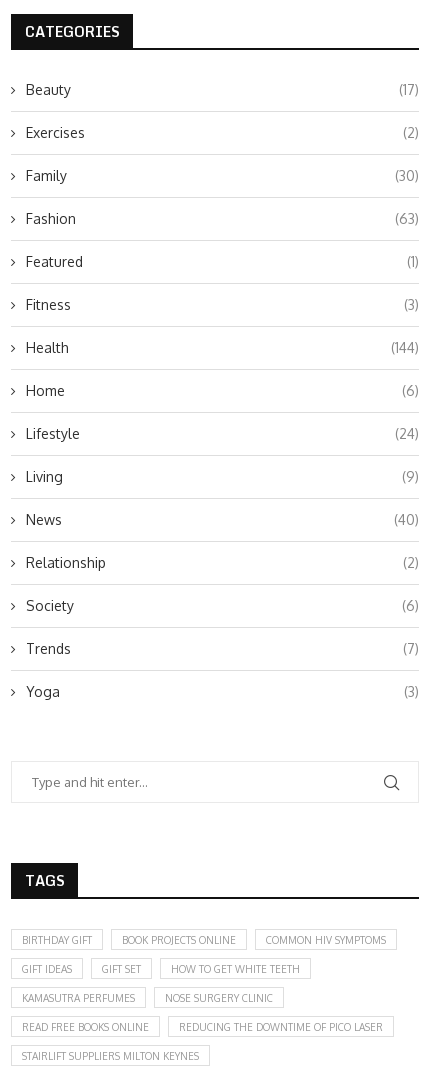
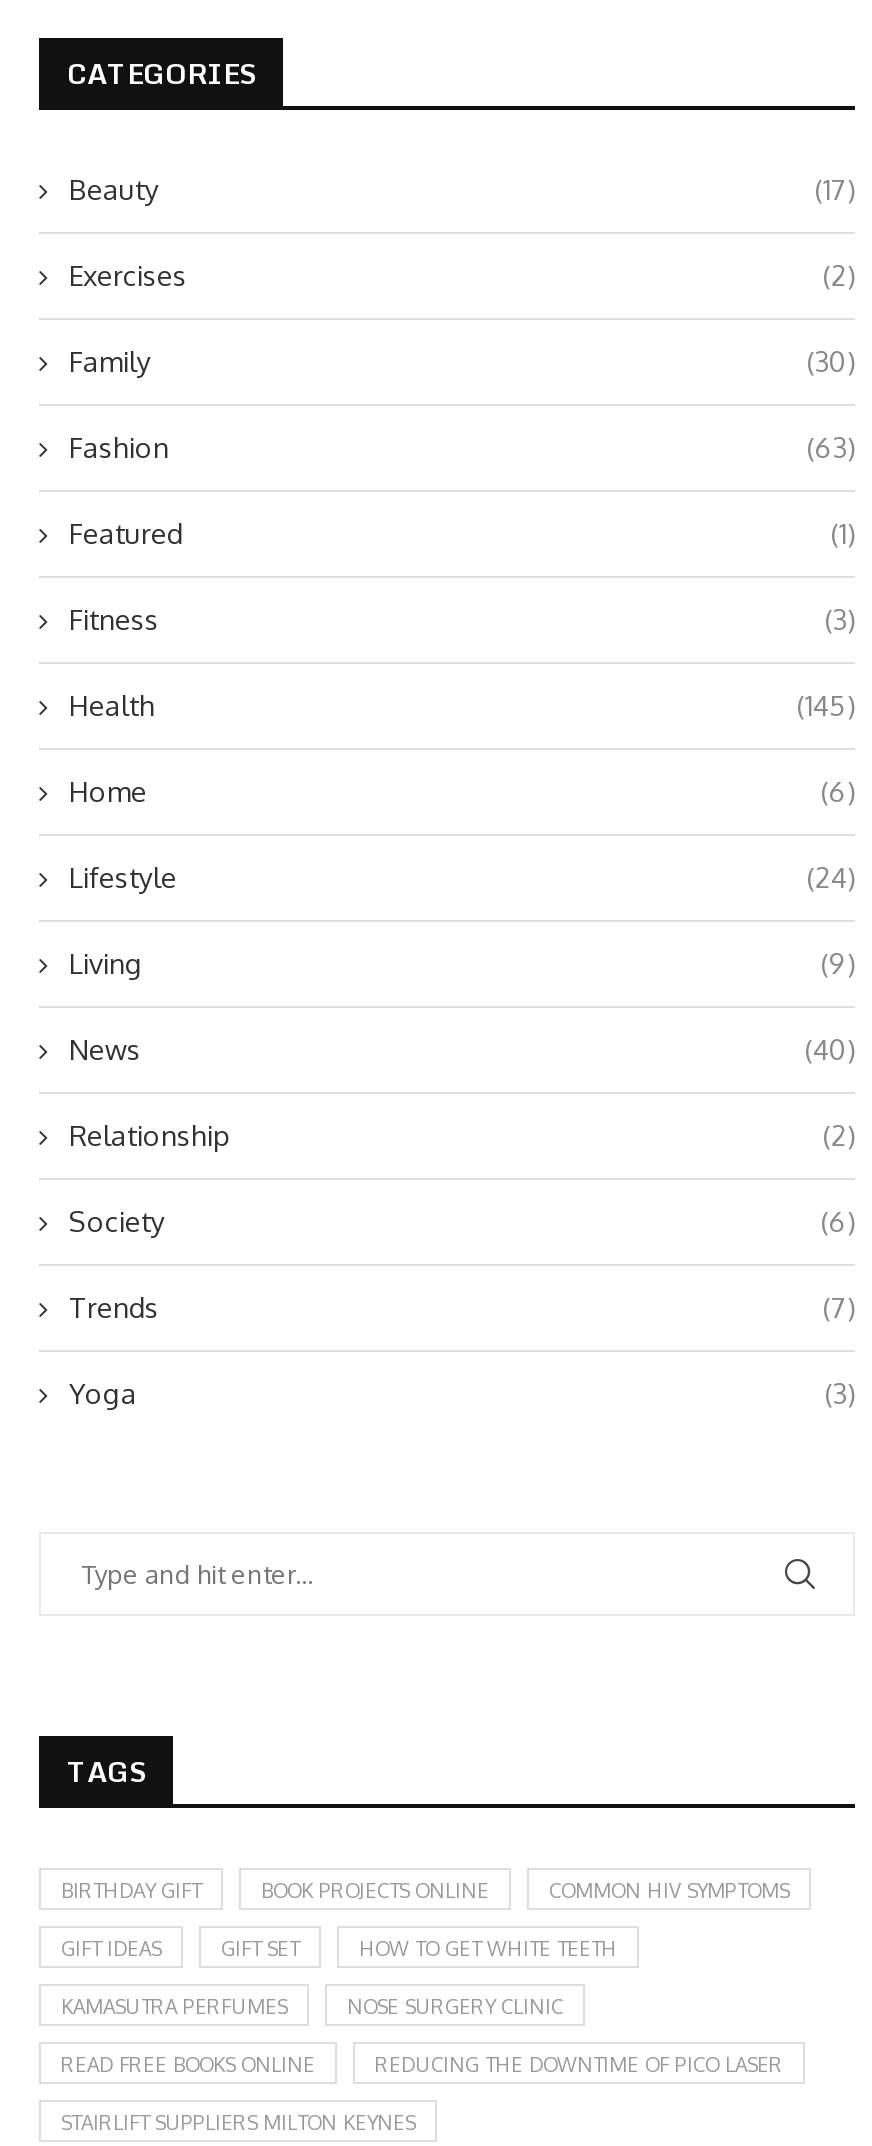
[391,339,419,356] (144) -> [797,688,855,722] (145)

